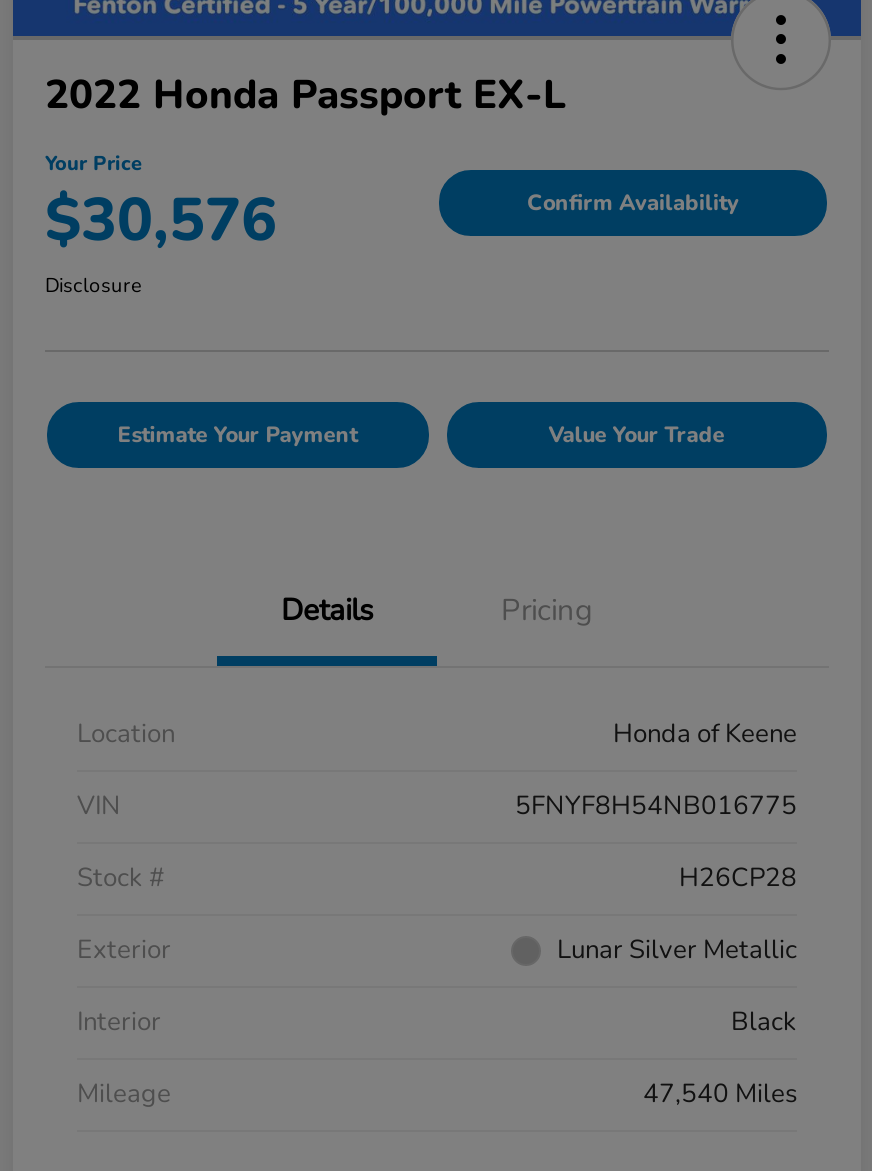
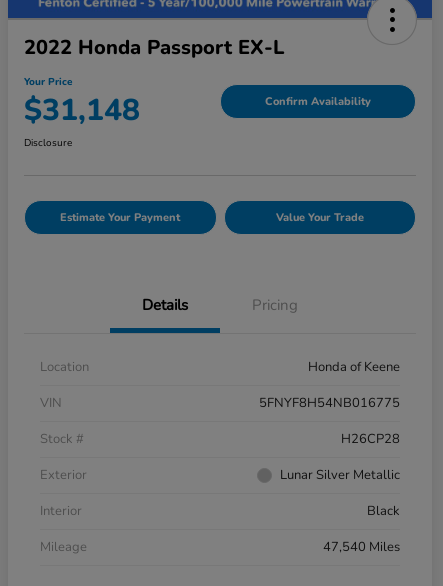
[45,180,277,262] $30,576 -> [24,90,140,131] $31,148

